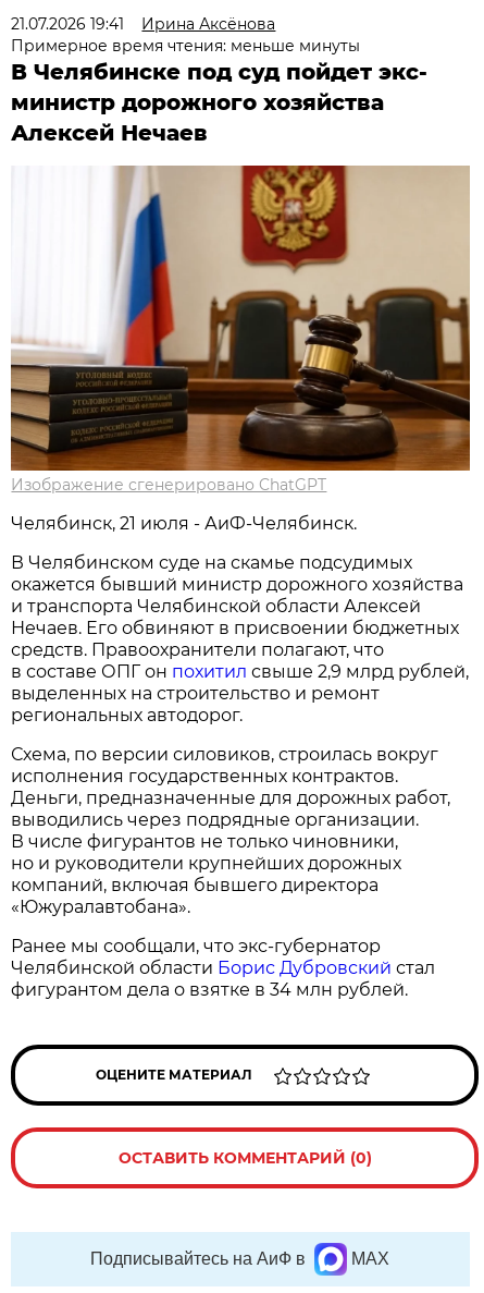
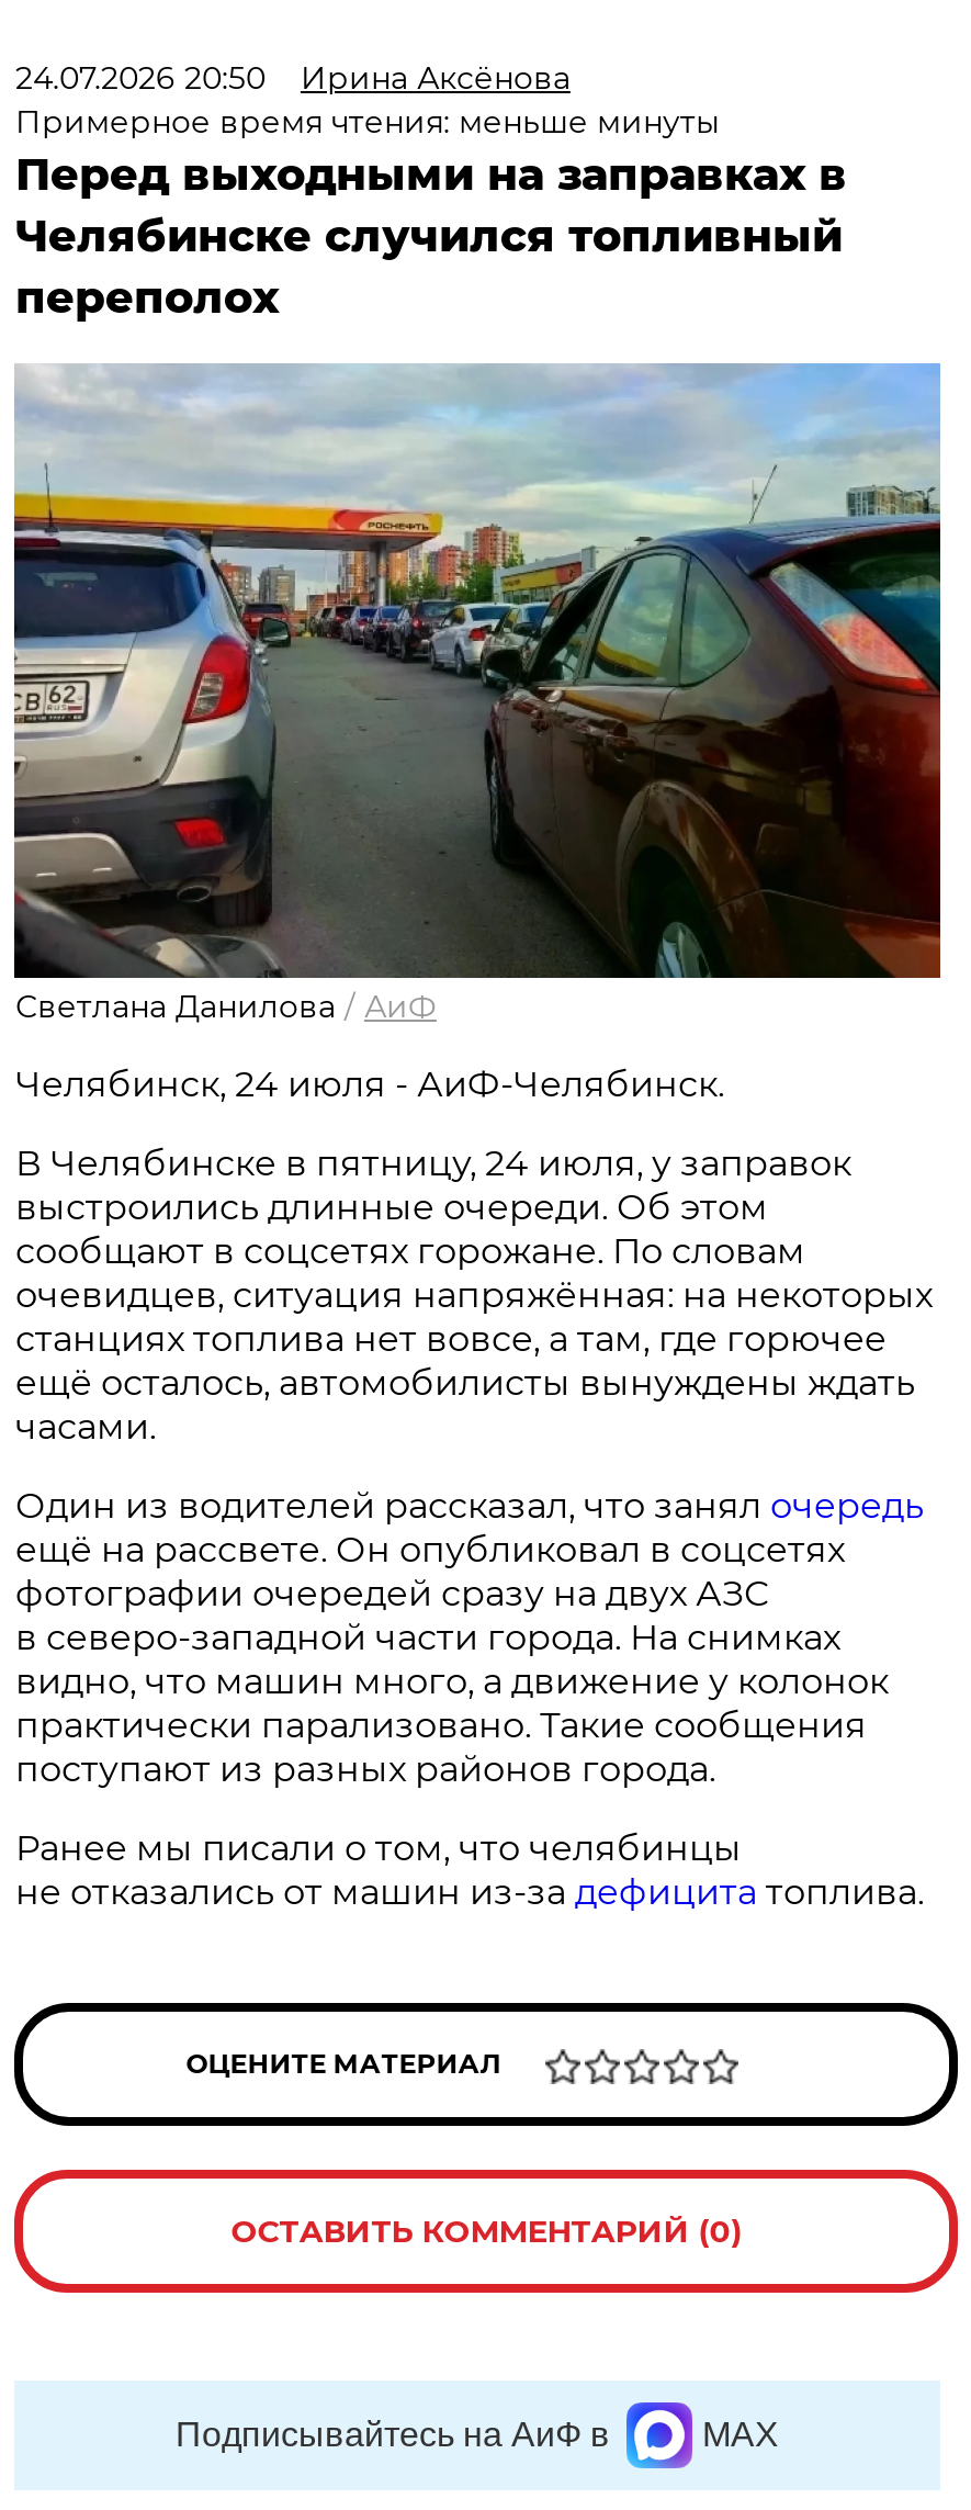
[11,14,276,34] 21.07.2026 19:41 Ирина Аксёнова -> [15,58,570,98] 24.07.2026 20:50 Ирина Аксёнова
[11,59,428,146] В Челябинске под суд пойдет экс- | министр дорожного хозяйства | Алексей Нечаев -> [15,148,847,324] Перед выходными на заправках в | Челябинске случился топливный | переполох
[10,166,471,495] [image] | Изображение сгенерировано ChatGPT -> [12,363,942,1026] [image] | Светлана Данилова / АиФ
[11,513,357,534] Челябинск, 21 июля - АиФ-Челябинск. -> [15,1063,724,1105] Челябинск, 24 июля - АиФ-Челябинск.
[11,552,469,725] В Челябинском суде на скамье подсудимых | окажется бывший министр дорожного хозяйства | и транспорта Челябинской области Алексей | Нечаев. Его обвиняют в присвоении бюджетных | средств. Правоохранители полагают, что | в составе ОПГ он похитил свыше 2,9 млрд рублей, | выделенных на строительство и ремонт | региональных автодорог. -> [15,1143,932,1448] В Челябинске в пятницу, 24 июля, у заправок | выстроились длинные очереди. Об этом | сообщают в соцсетях горожане. По словам | очевидцев, ситуация напряжённая: на некоторых | станциях топлива нет вовсе, а там, где горючее | ещё осталось, автомобилисты вынуждены ждать | часами.
[11,744,451,917] Схема, по версии силовиков, строилась вокруг | исполнения государственных контрактов. | Деньги, предназначенные для дорожных работ, | выводились через подрядные организации. | В числе фигурантов не только чиновники, | но и руководители крупнейших дорожных | компаний, включая бывшего директора | «Южуралавтобана». -> [15,1485,924,1790] Один из водителей рассказал, что занял очередь | ещё на рассвете. Он опубликовал в соцсетях | фотографии очередей сразу на двух АЗС | в северо‑западной части города. На снимках | видно, что машин много, а движение у колонок | практически парализовано. Такие сообщения | поступают из разных районов города.
[11,936,435,1000] Ранее мы сообщали, что экс-губернатор | Челябинской области Борис Дубровский стал | фигурантом дела о взятке в 34 млн рублей. -> [15,1827,924,1913] Ранее мы писали о том, что челябинцы | не отказались от машин из-за дефицита топлива.

